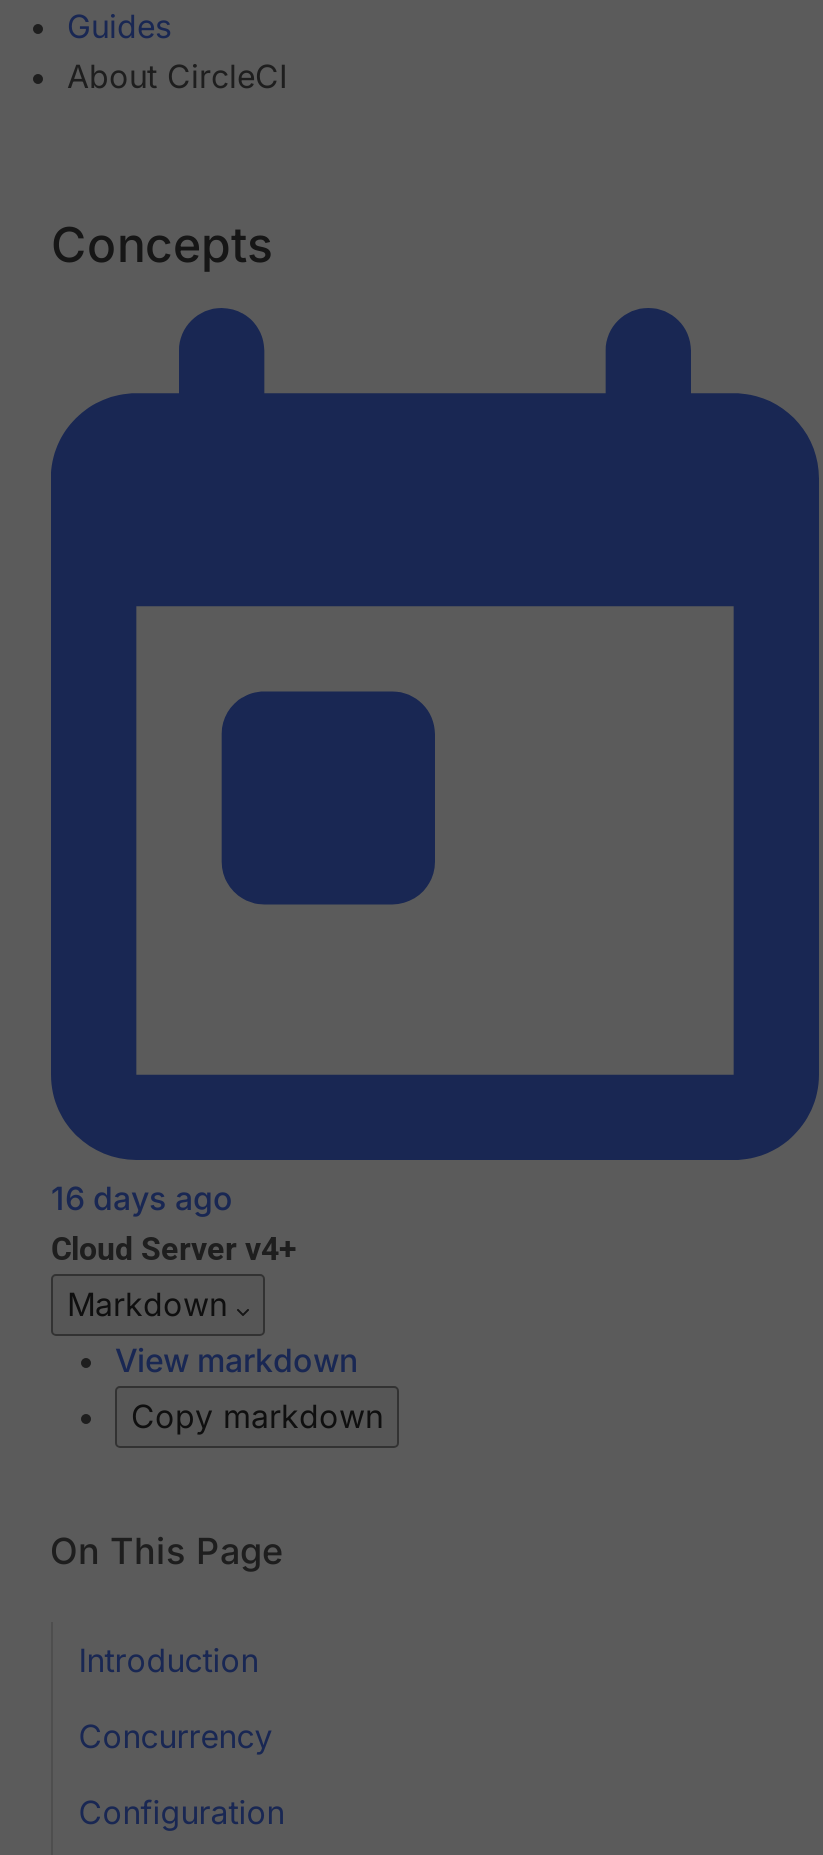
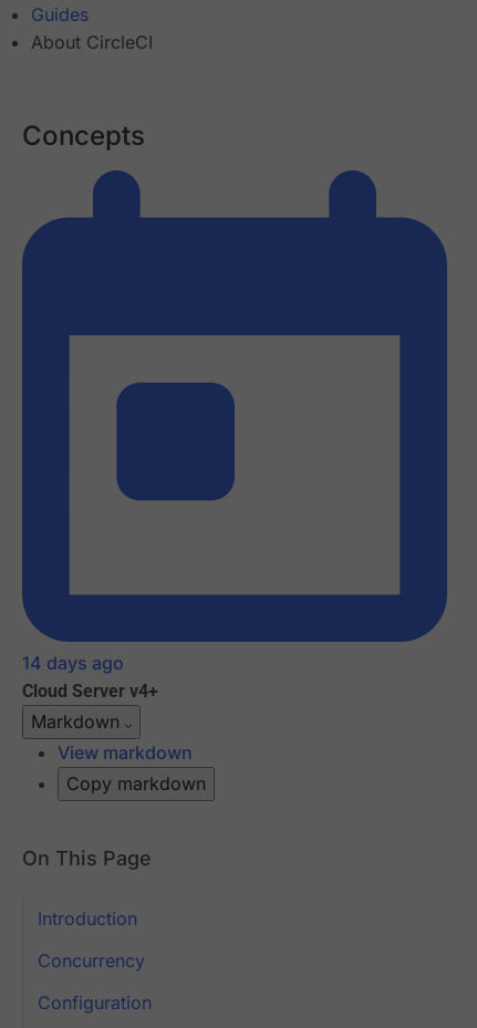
[51,1179,233,1219] 16 days ago -> [22,652,124,674] 14 days ago

